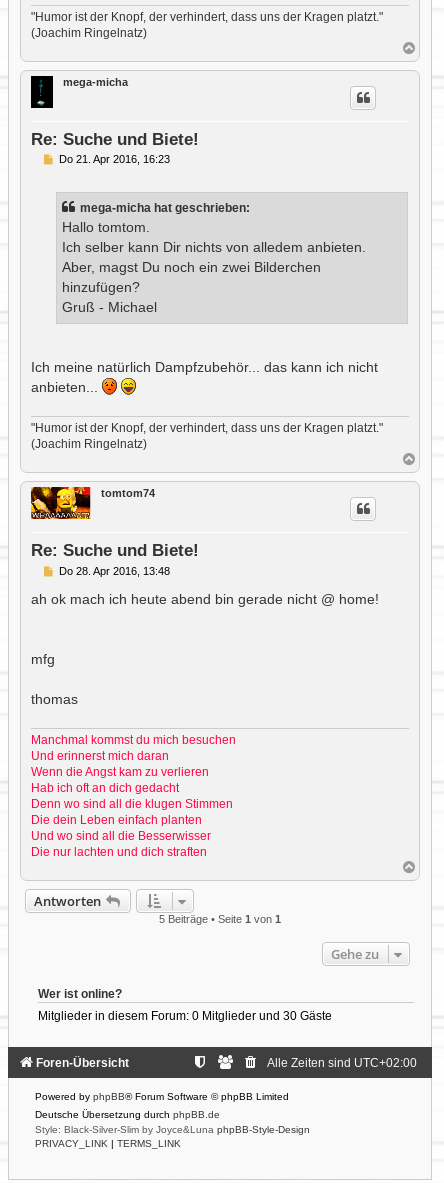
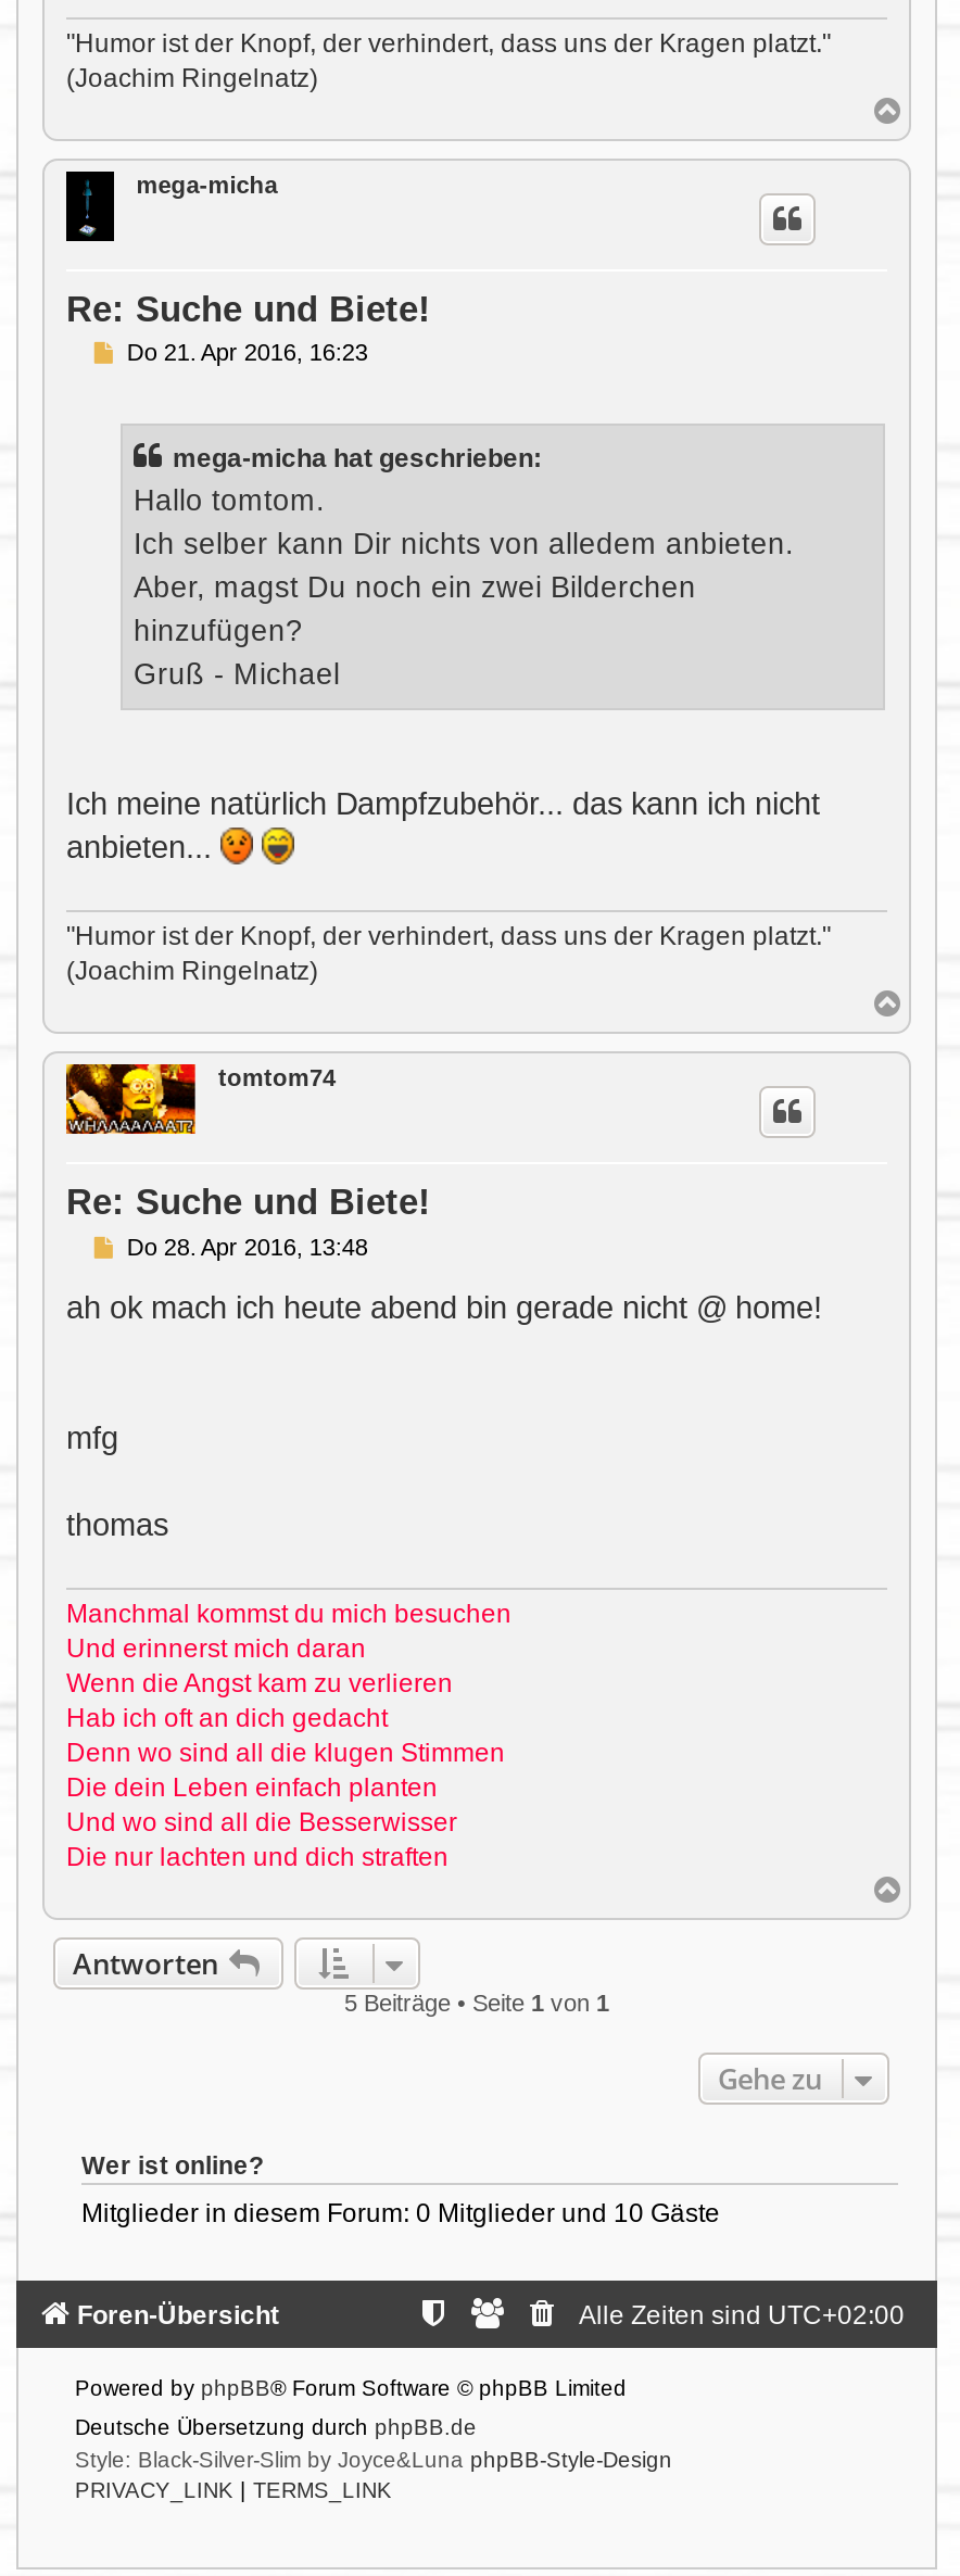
[38,1009,332,1023] Mitglieder in diesem Forum: 0 Mitglieder und 30 Gäste -> [81,2198,720,2228] Mitglieder in diesem Forum: 0 Mitglieder und 10 Gäste

